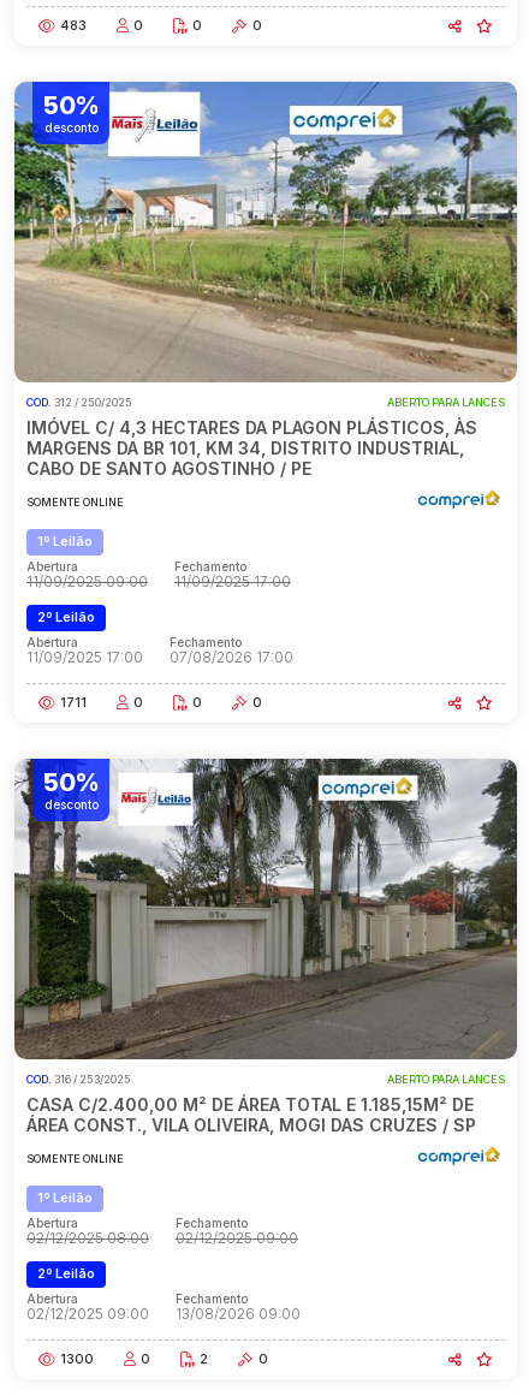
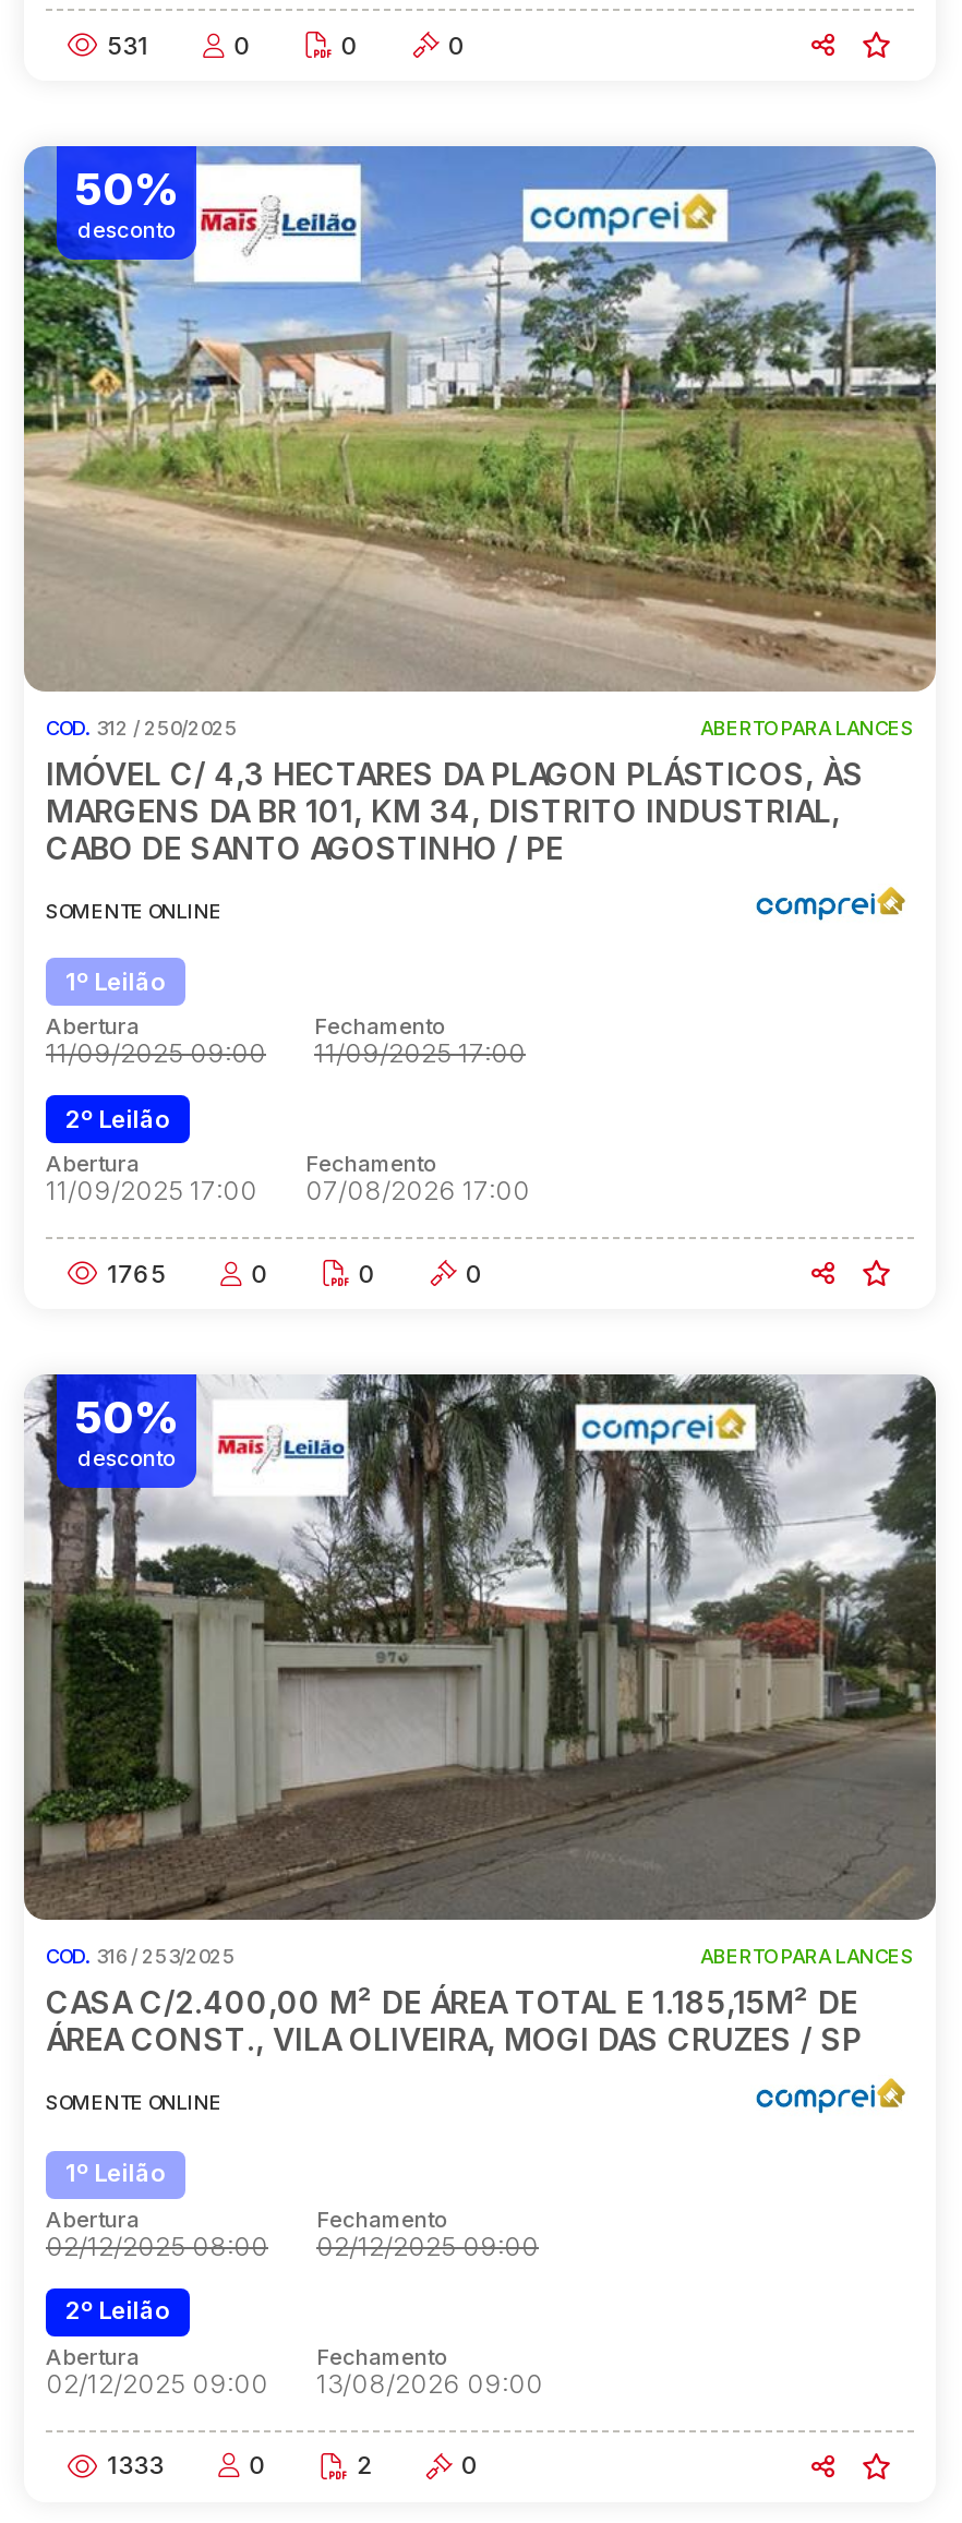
[60,17,87,34] 483 -> [107,29,149,60] 531
[60,694,87,711] 1711 -> [107,1258,166,1289] 1765
[60,1351,94,1368] 1300 -> [107,2449,164,2480] 1333

